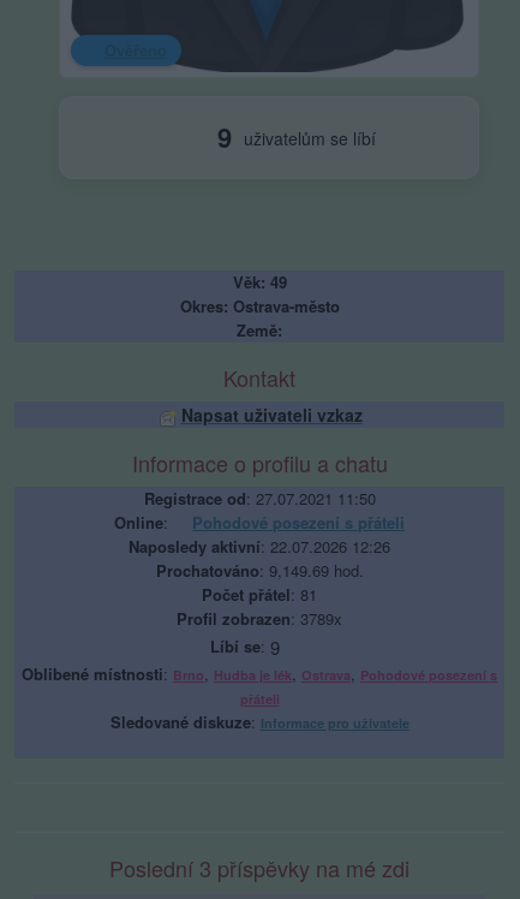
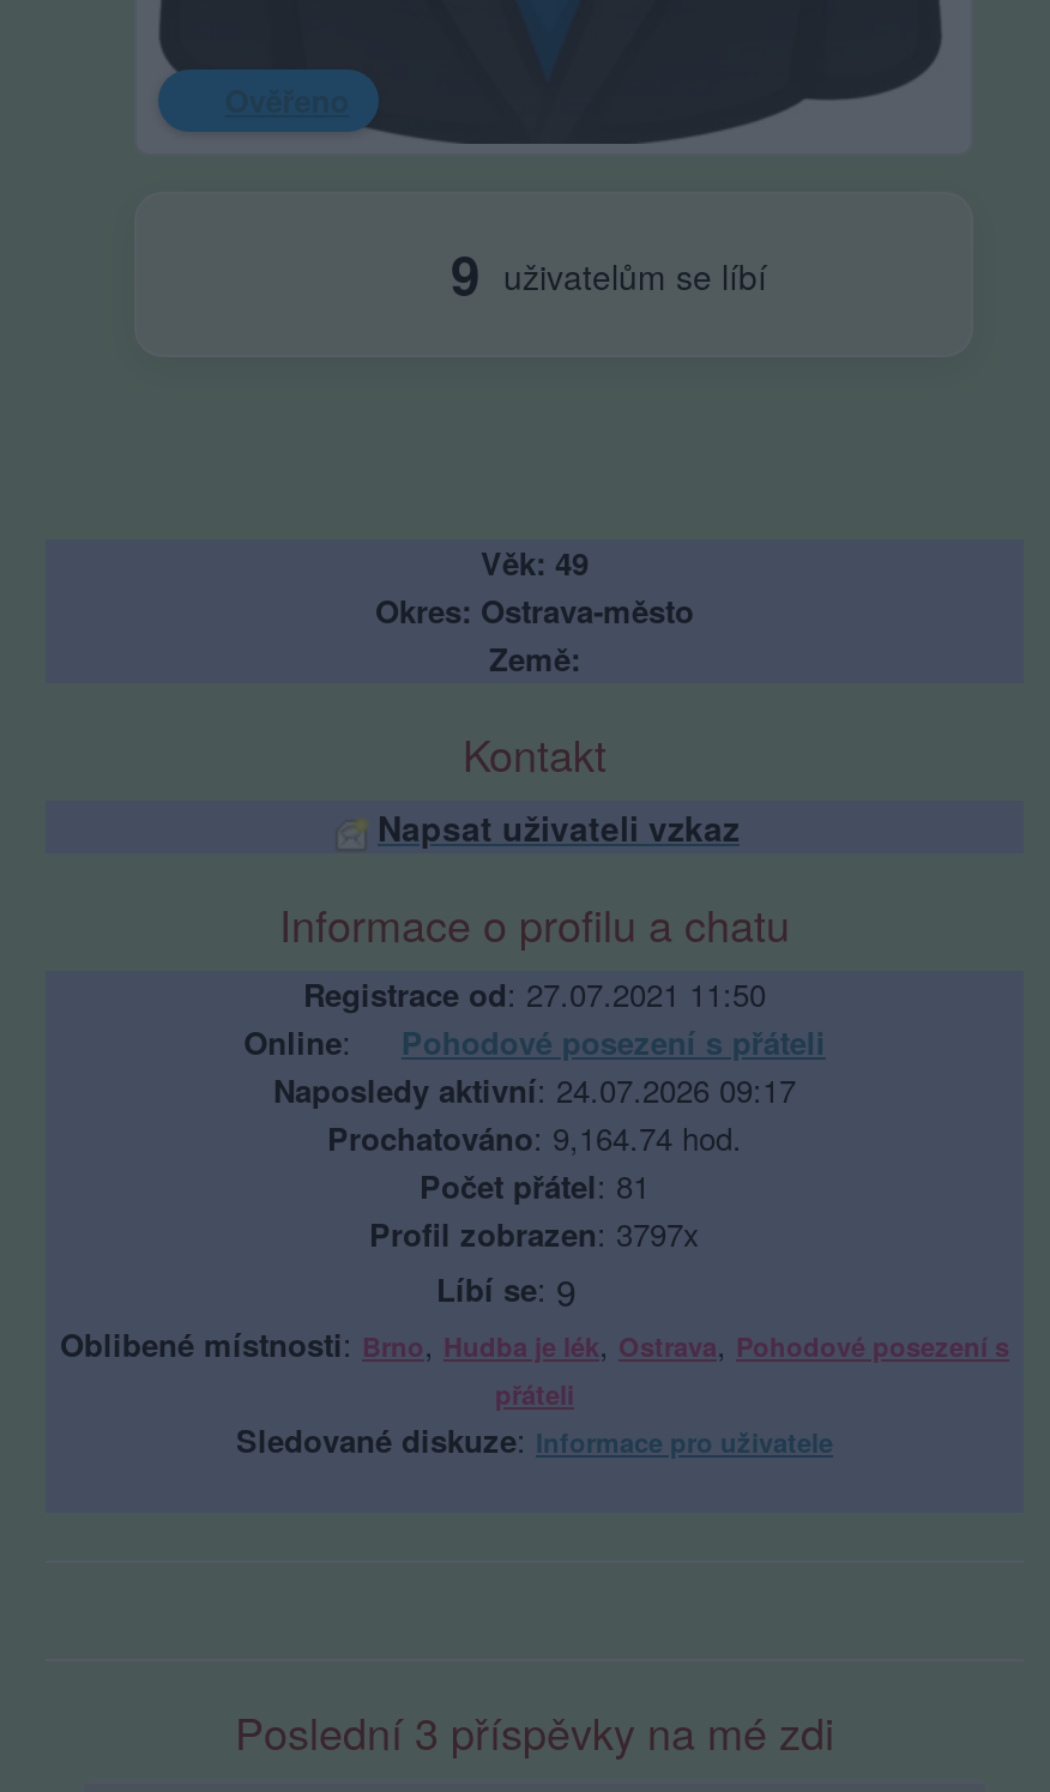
[128,535,390,558] Naposledy aktivní: 22.07.2026 12:26 -> [273,1068,796,1113] Naposledy aktivní: 24.07.2026 09:17
[156,559,363,582] Prochatováno: 9,149.69 hod. -> [327,1115,742,1161] Prochatováno: 9,164.74 hod.
[177,607,342,630] Profil zobrazen: 3789x -> [369,1211,700,1257] Profil zobrazen: 3797x

